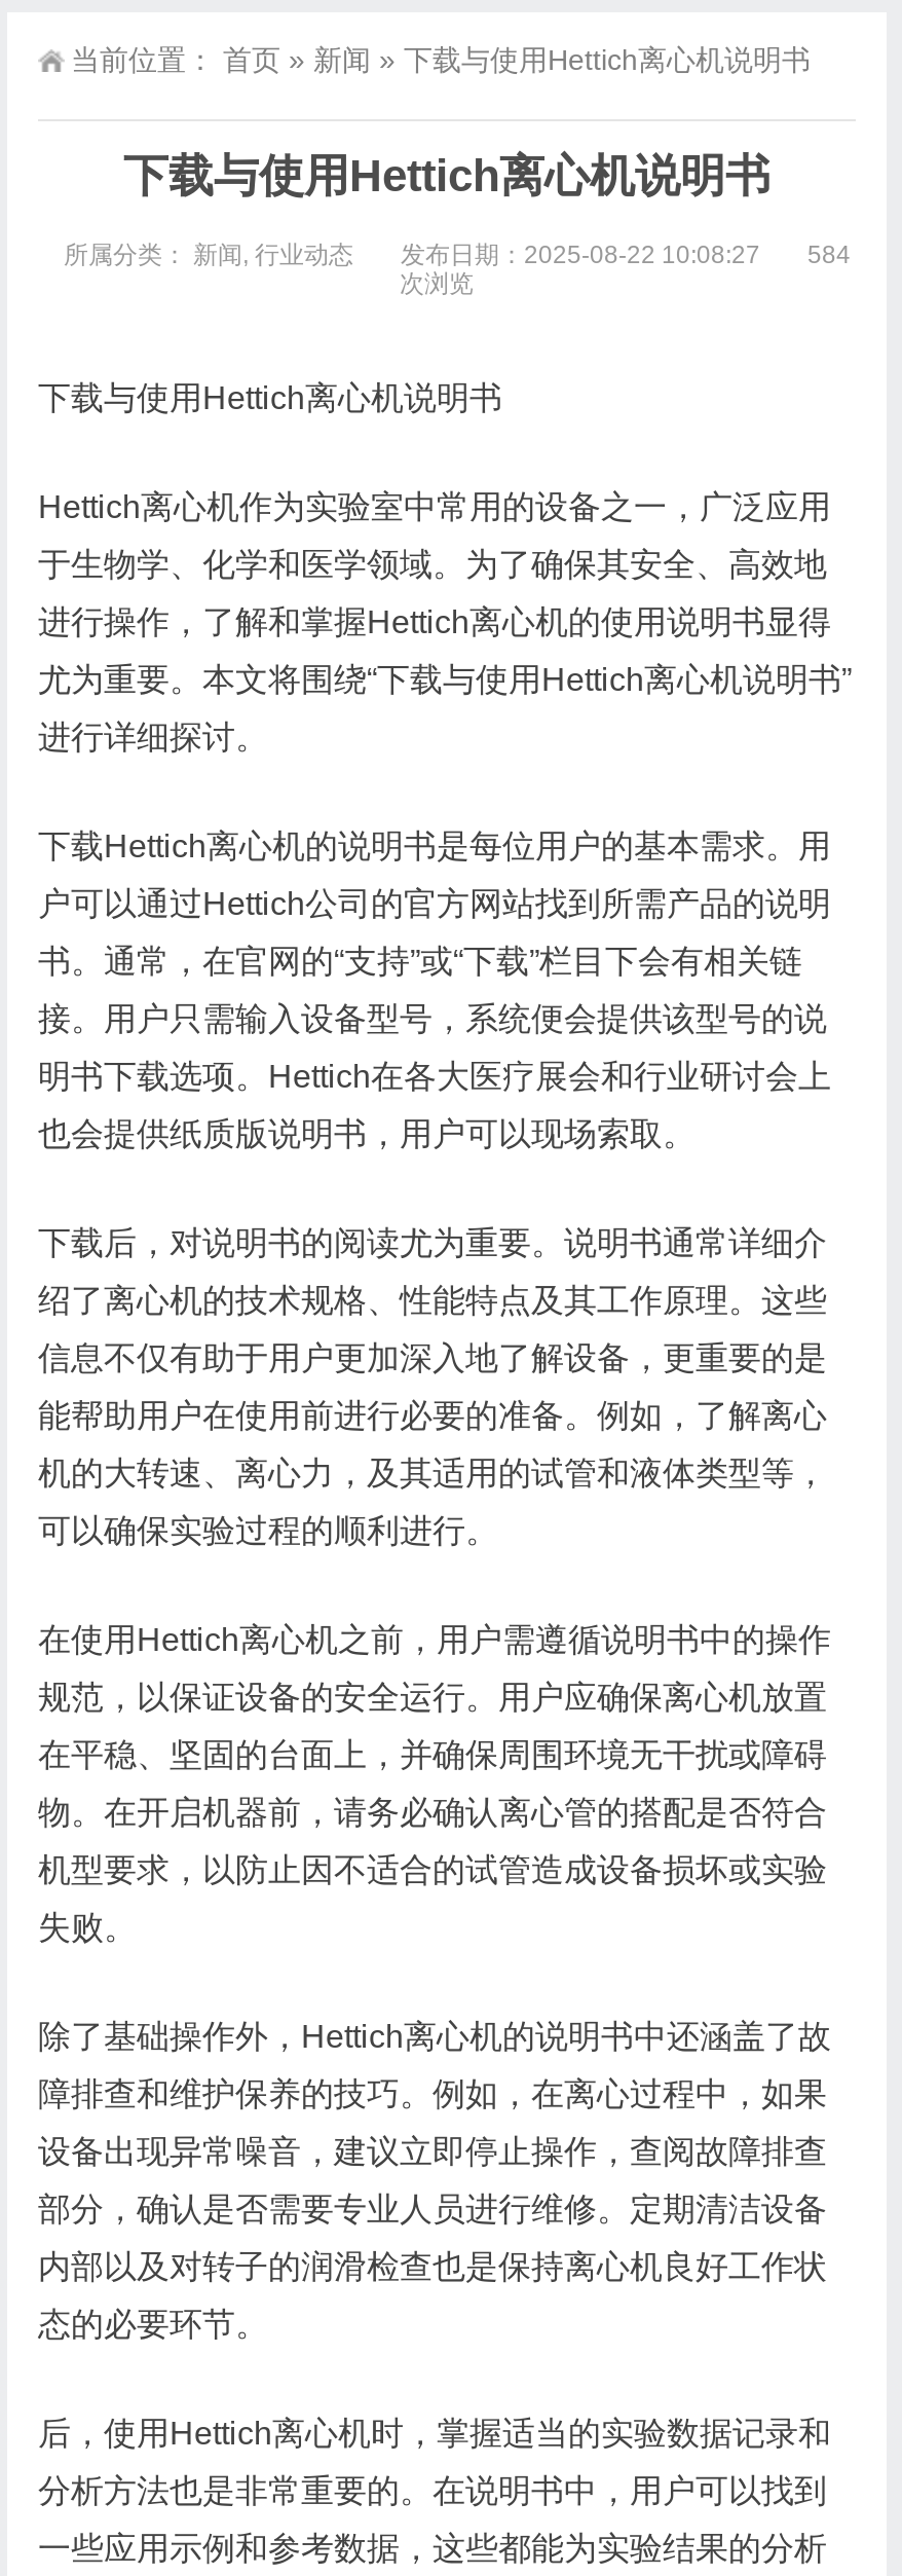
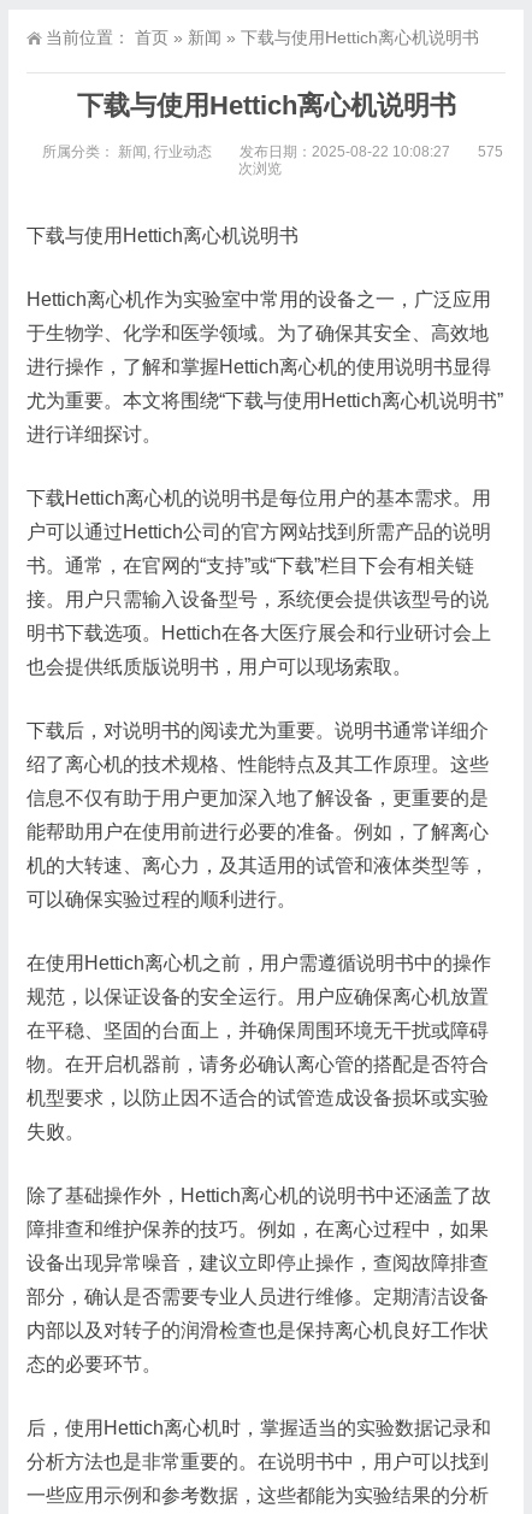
[64,241,851,270] 所属分类： 新闻,行业动态 发布日期：2025-08-22 10:08:27 584 -> [42,144,503,161] 所属分类： 新闻,行业动态 发布日期：2025-08-22 10:08:27 575

